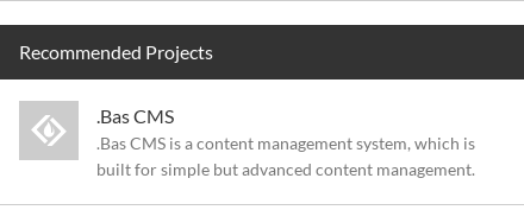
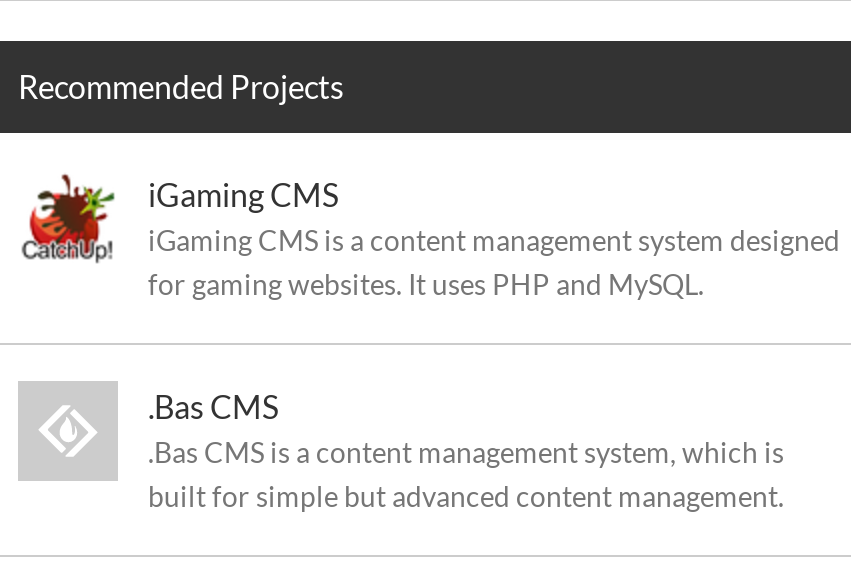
none -> [20,174,840,302] [image] | iGaming CMS | iGaming CMS is a content management system designed | for gaming websites. It uses PHP and MySQL.

